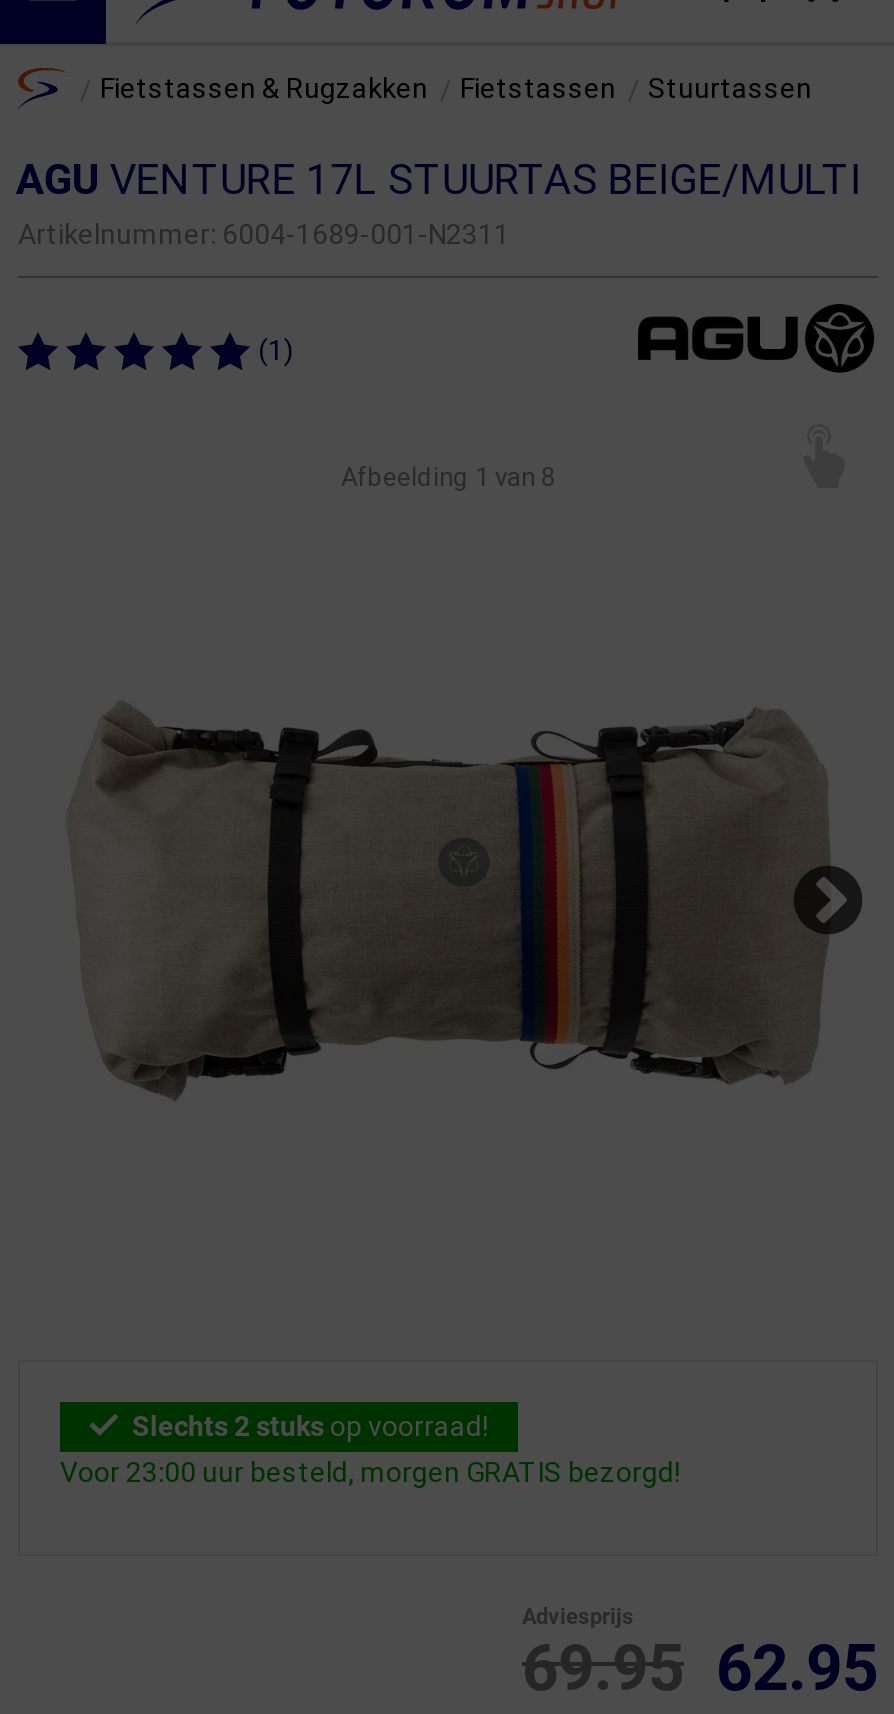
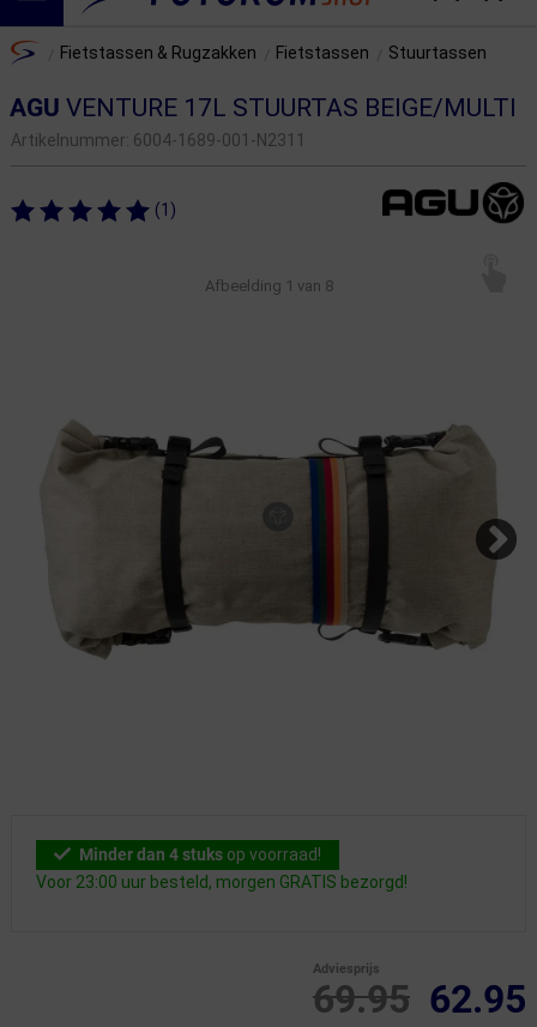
[132,1410,488,1442] Slechts 2 stuks op voorraad! -> [79,845,321,864] Minder dan 4 stuks op voorraad!

